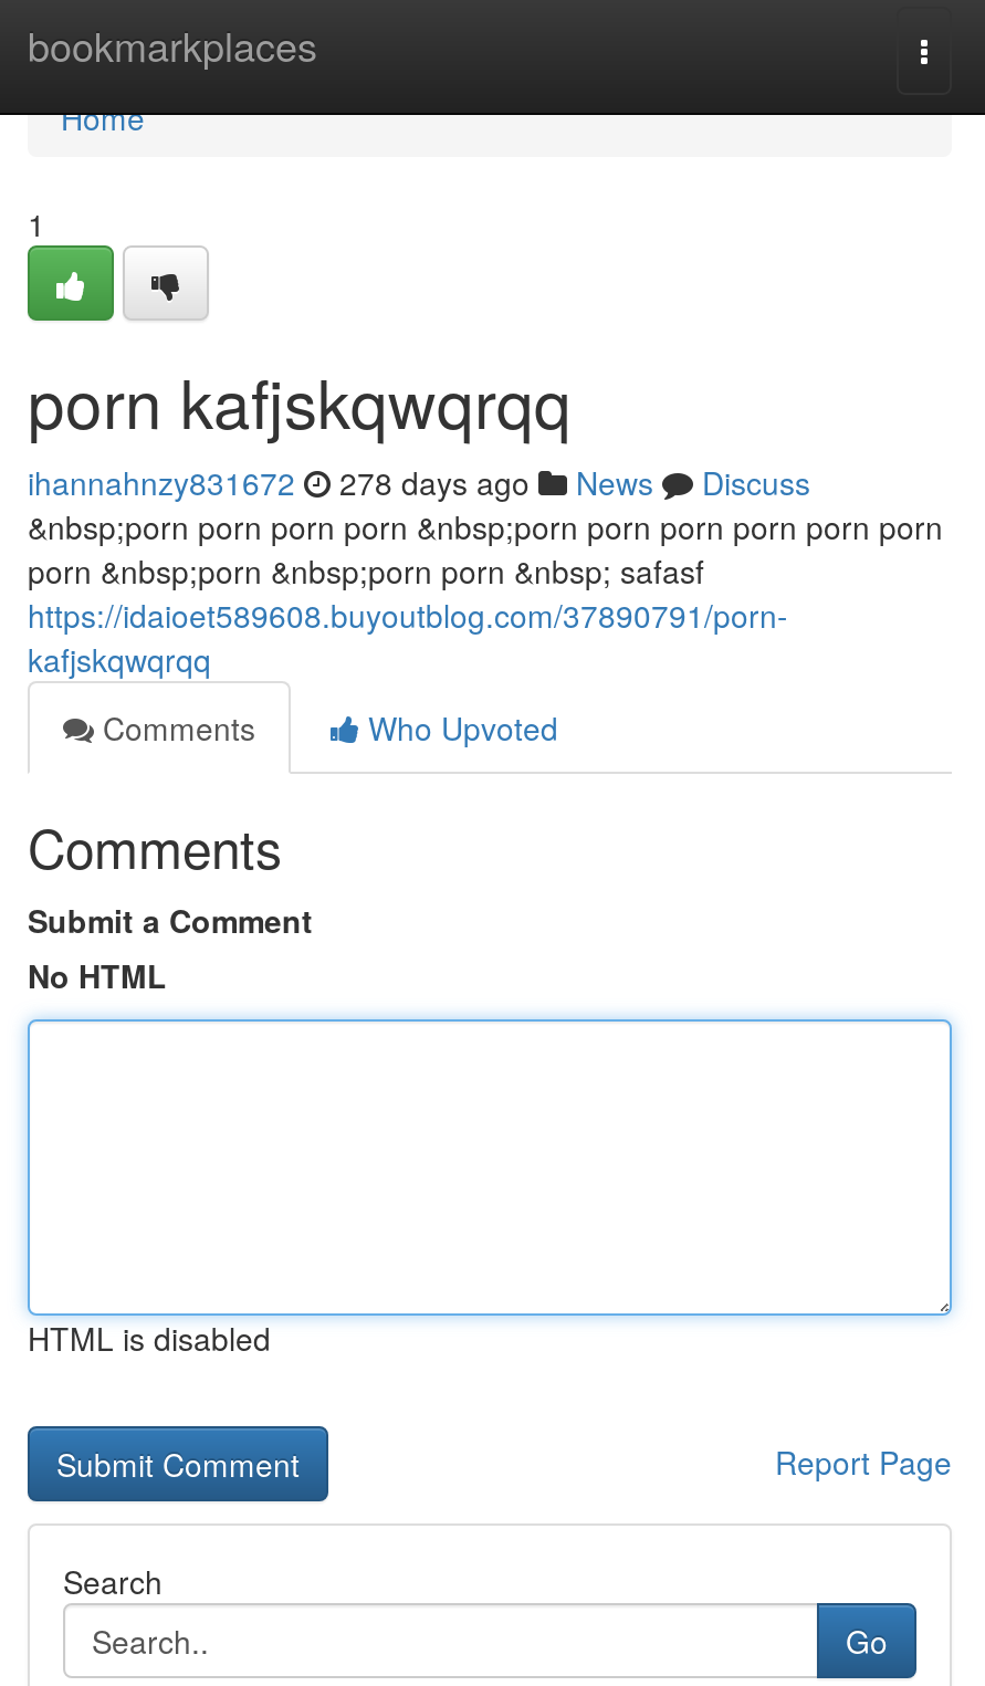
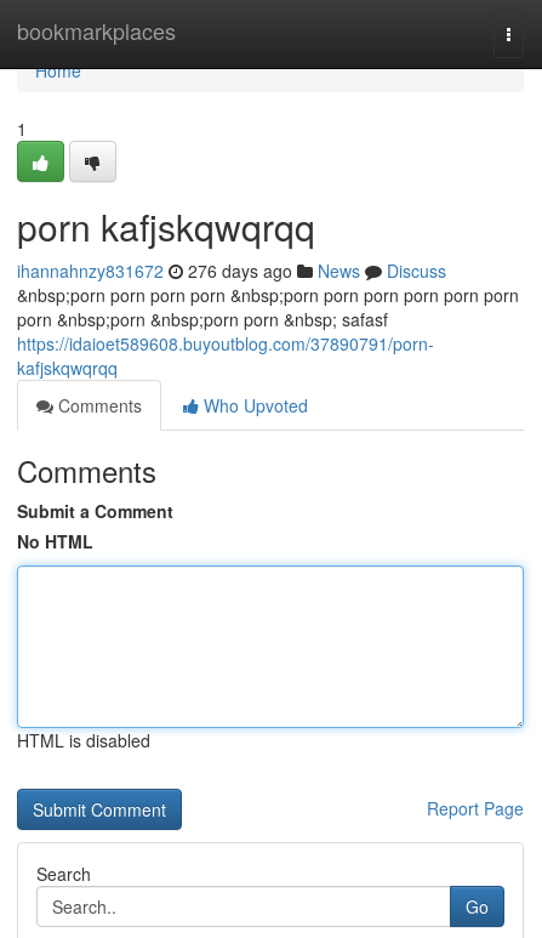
[28,460,810,504] ihannahnzy831672 278 days ago News Discuss -> [17,258,446,283] ihannahnzy831672 276 days ago News Discuss

